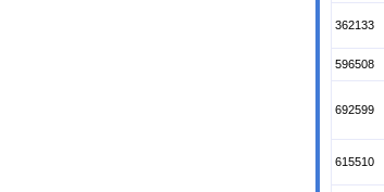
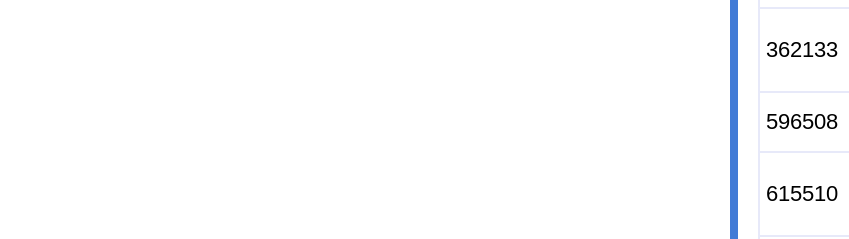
[335,103,374,116] 692599 -> none

